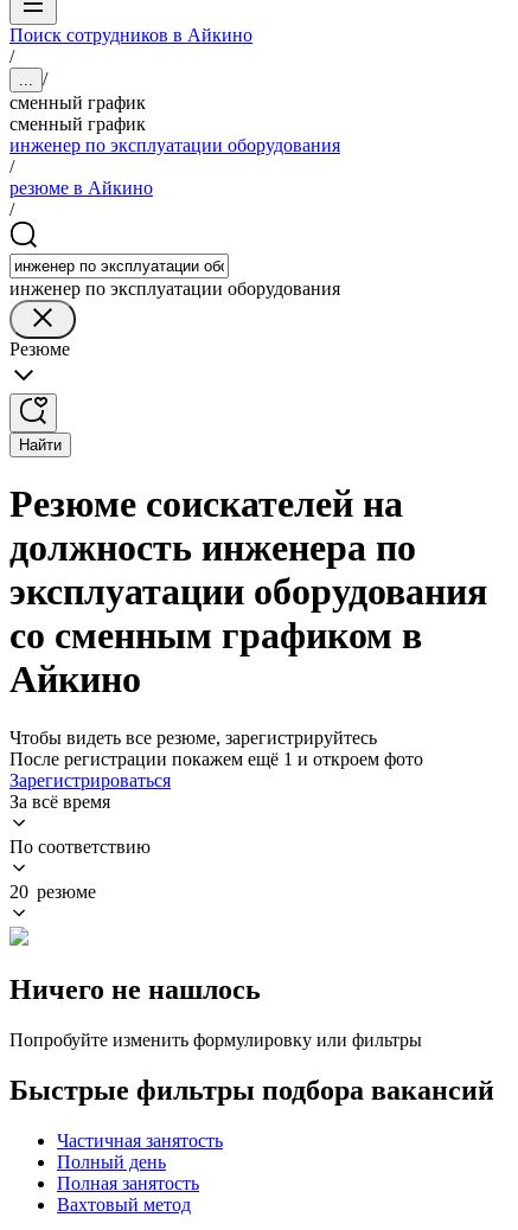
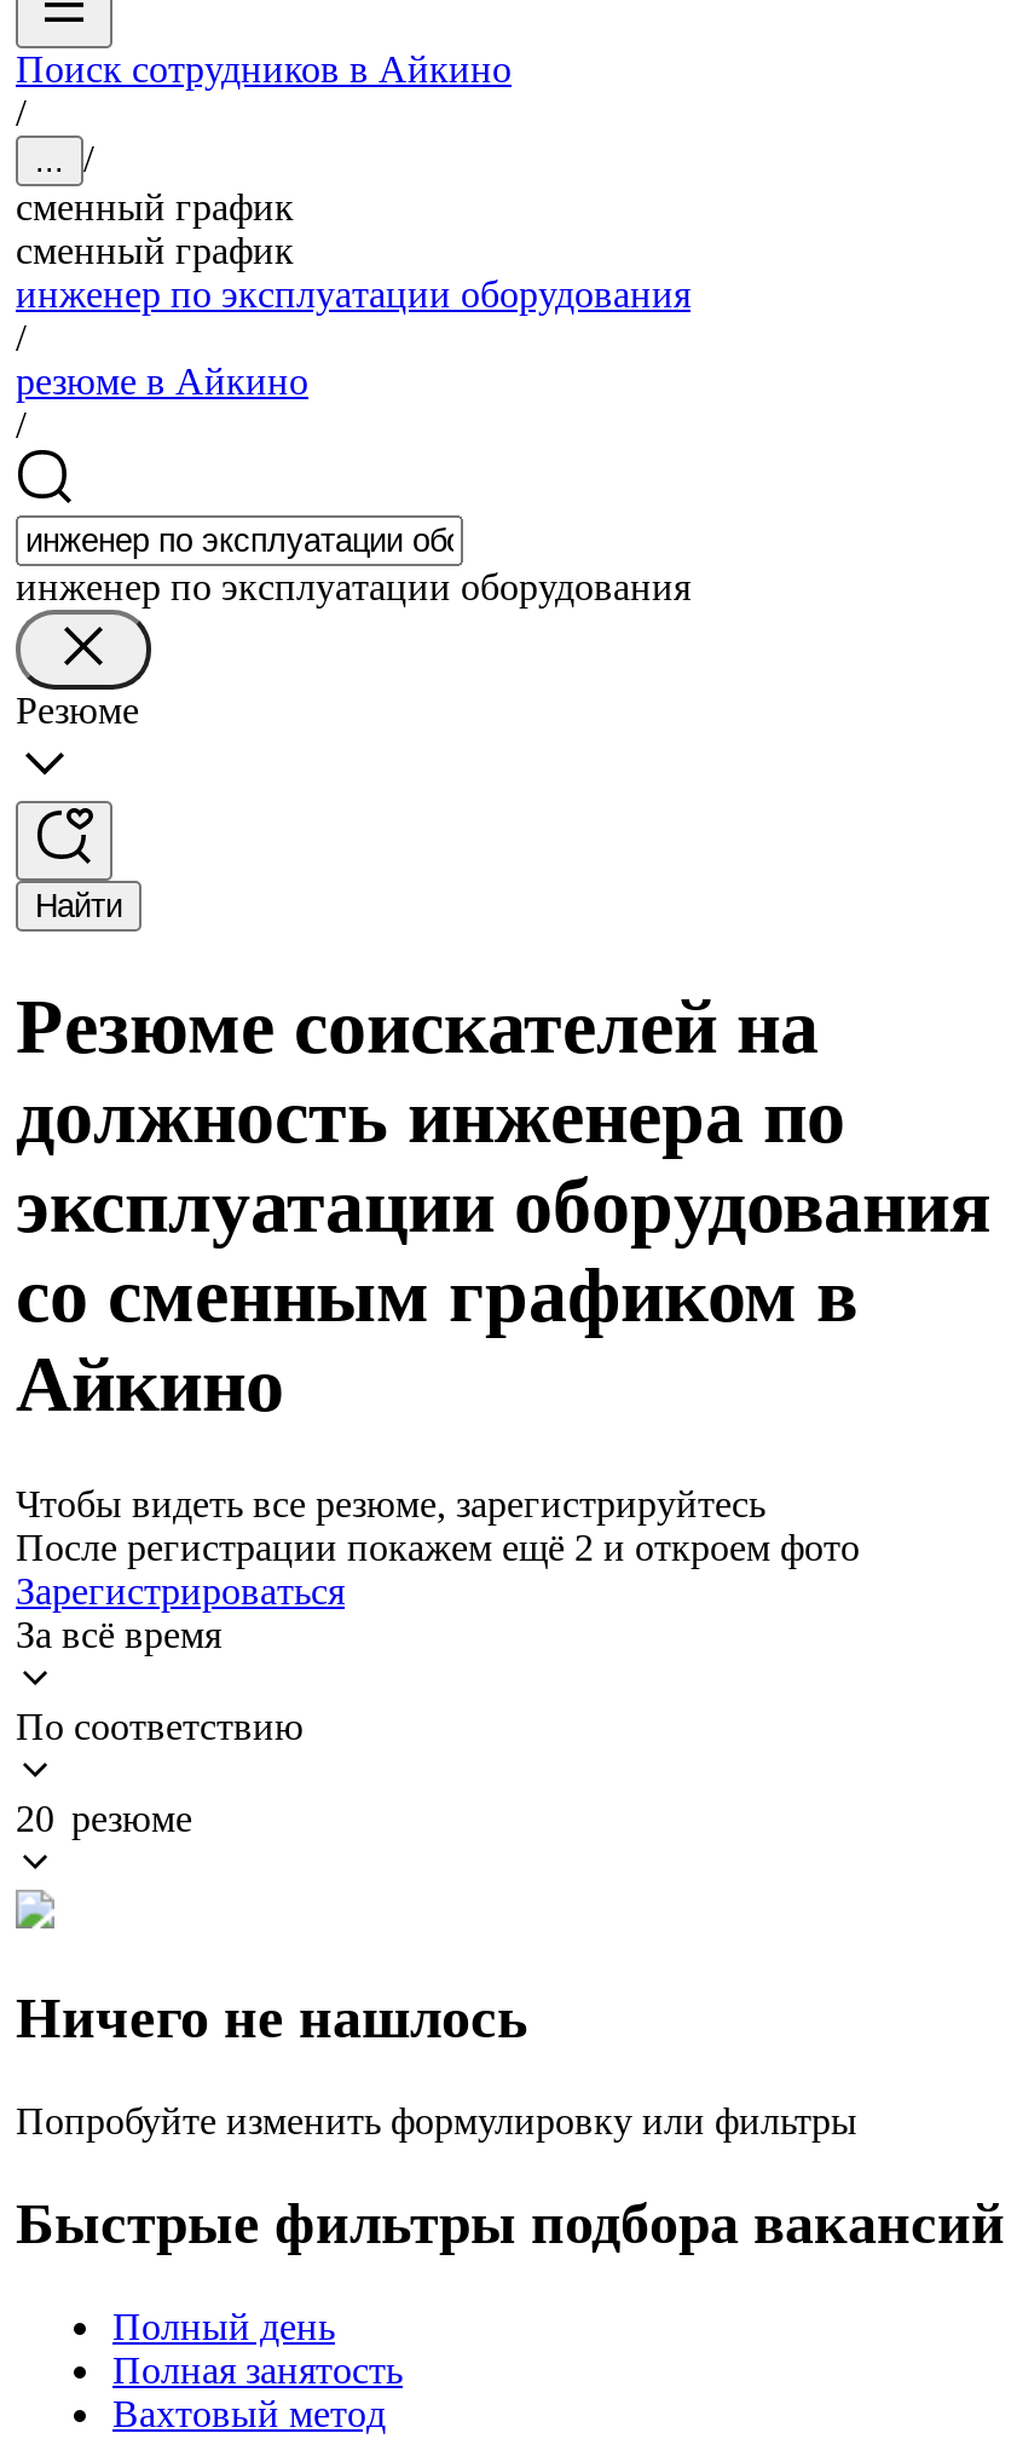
[9,749,423,769] После регистрации покажем ещё 1 и откроем фото -> [16,1527,860,1568] После регистрации покажем ещё 2 и откроем фото
[57,1130,223,1150] Частичная занятость -> none

